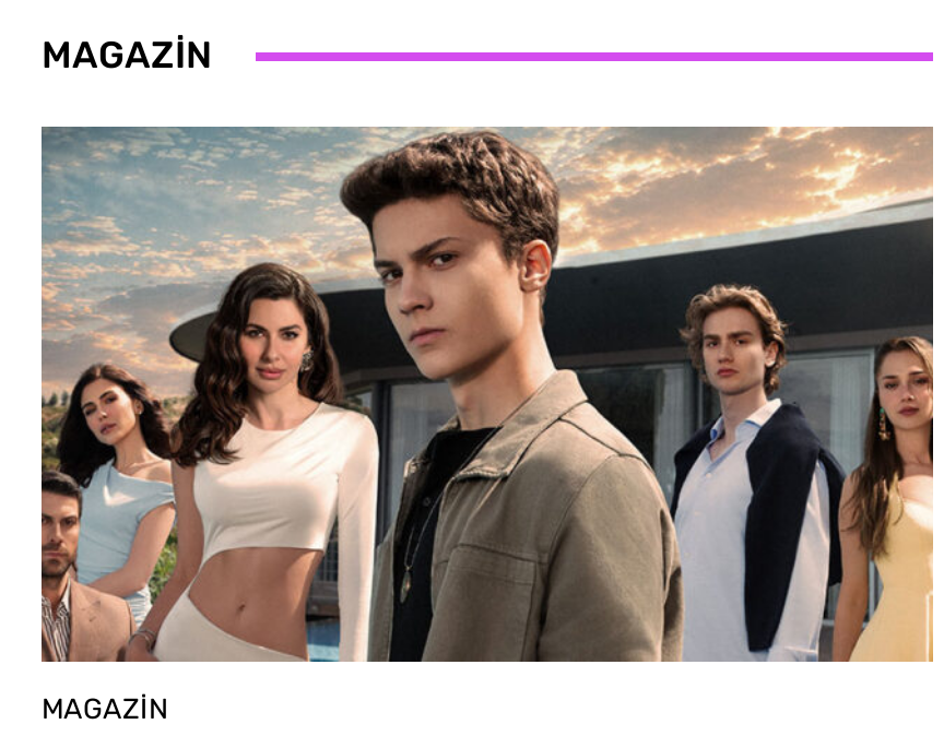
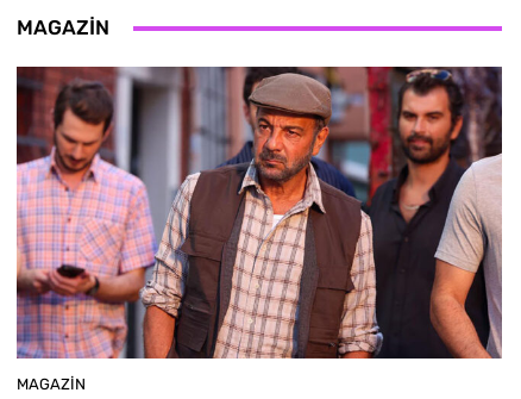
[39,127,935,664] [image] -> [15,66,503,360] [image]

